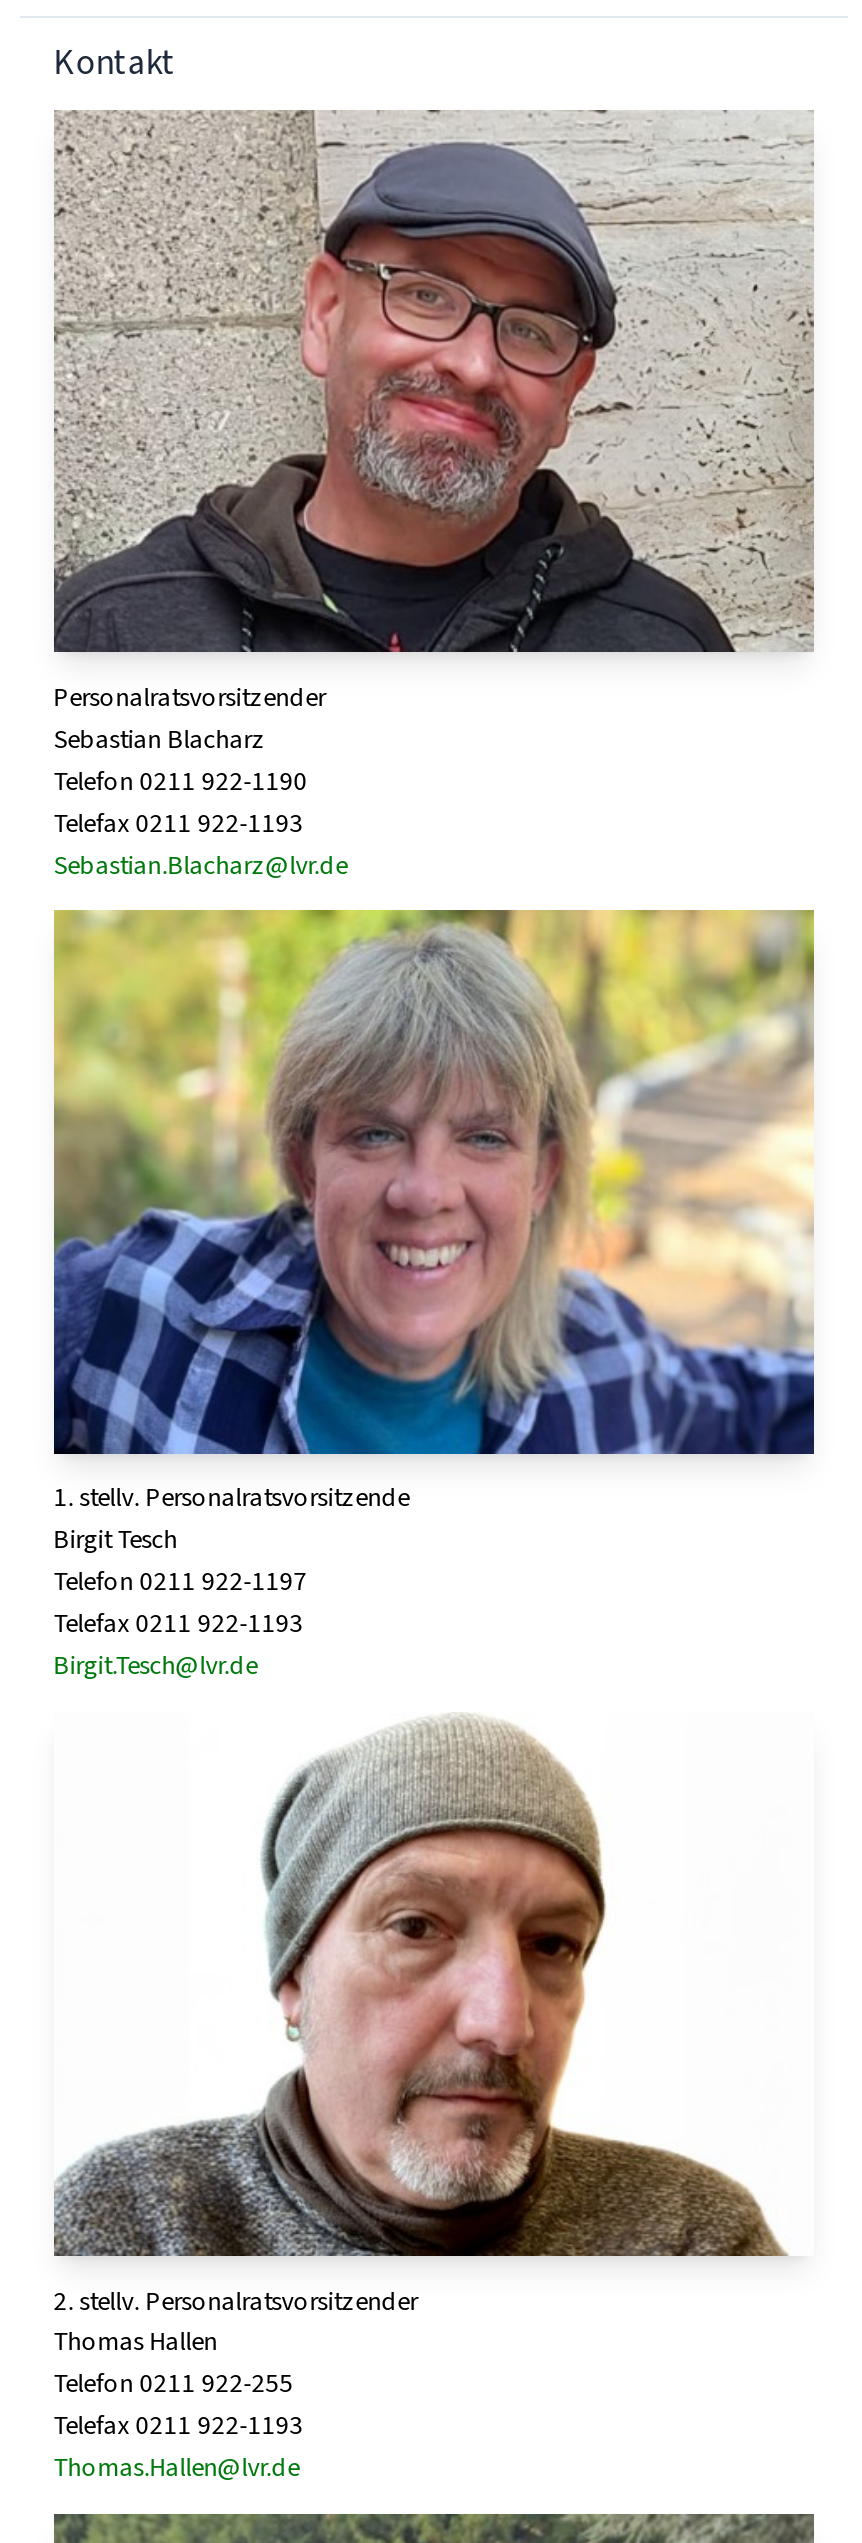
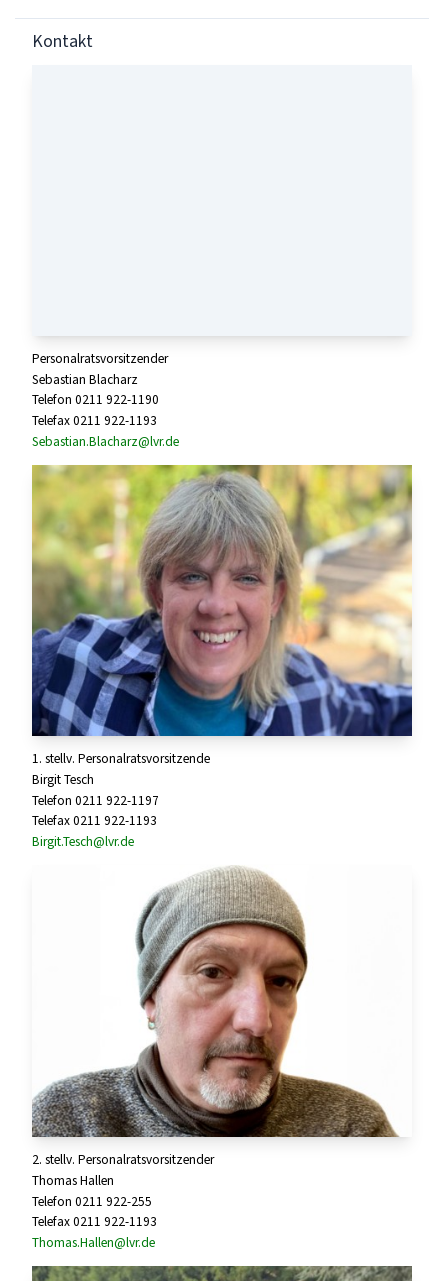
[52,109,816,655] [image] -> none

